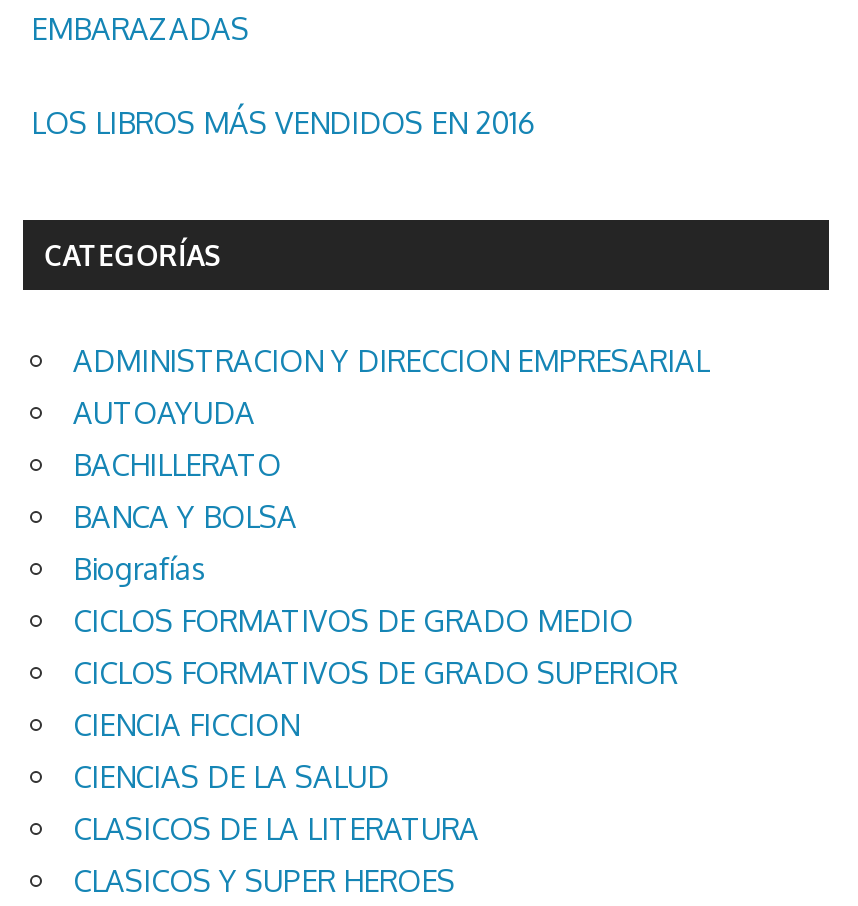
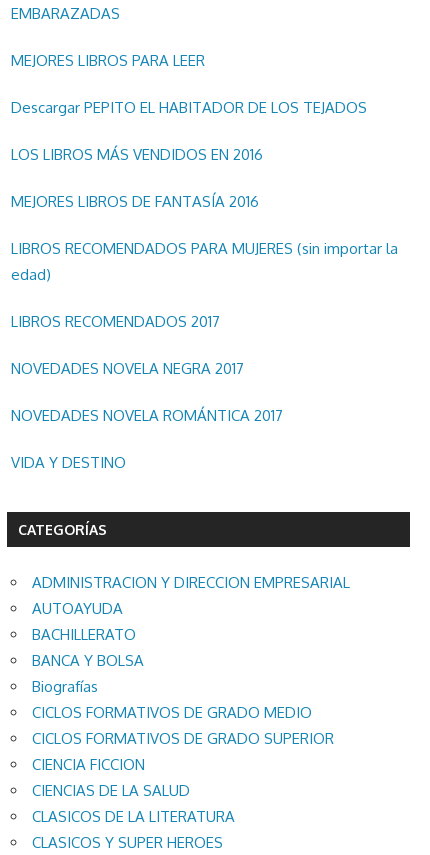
none -> [11,51,367,117] MEJORES LIBROS PARA LEER | Descargar PEPITO EL HABITADOR DE LOS TEJADOS
none -> [11,192,398,472] MEJORES LIBROS DE FANTASÍA 2016 | LIBROS RECOMENDADOS PARA MUJERES (sin importar la | edad) | LIBROS RECOMENDADOS 2017 | NOVEDADES NOVELA NEGRA 2017 | NOVEDADES NOVELA ROMÁNTICA 2017 | VIDA Y DESTINO

